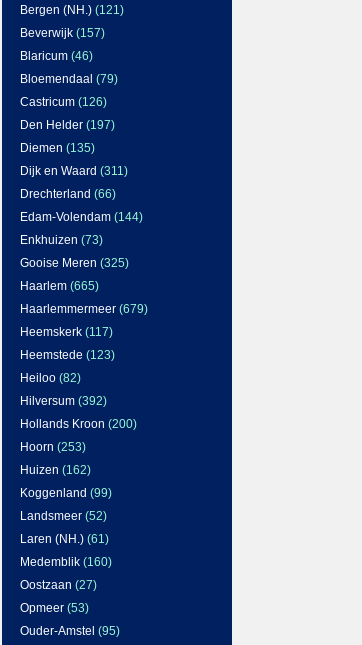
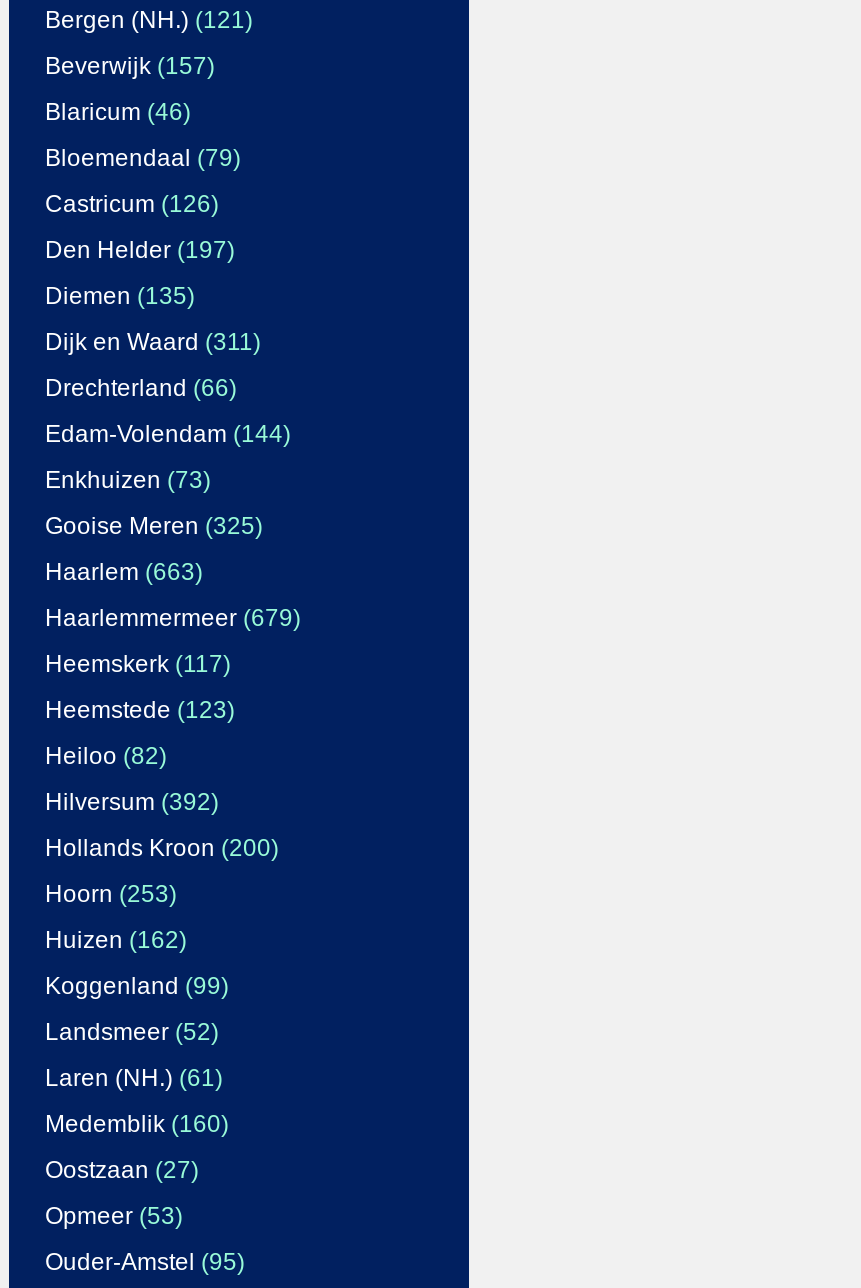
[20,279,99,293] Haarlem (665) -> [45,559,203,587] Haarlem (663)

